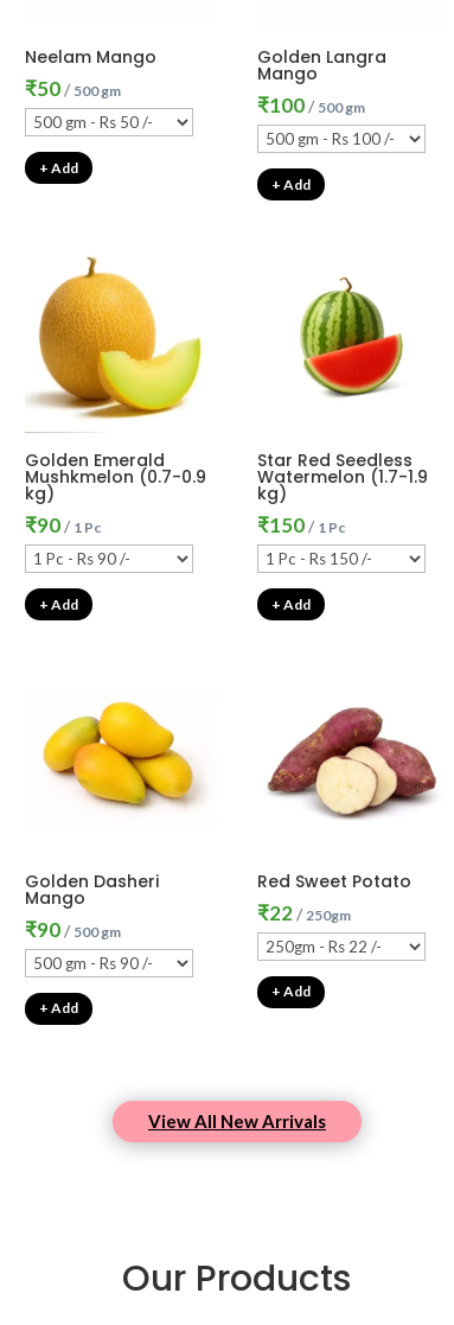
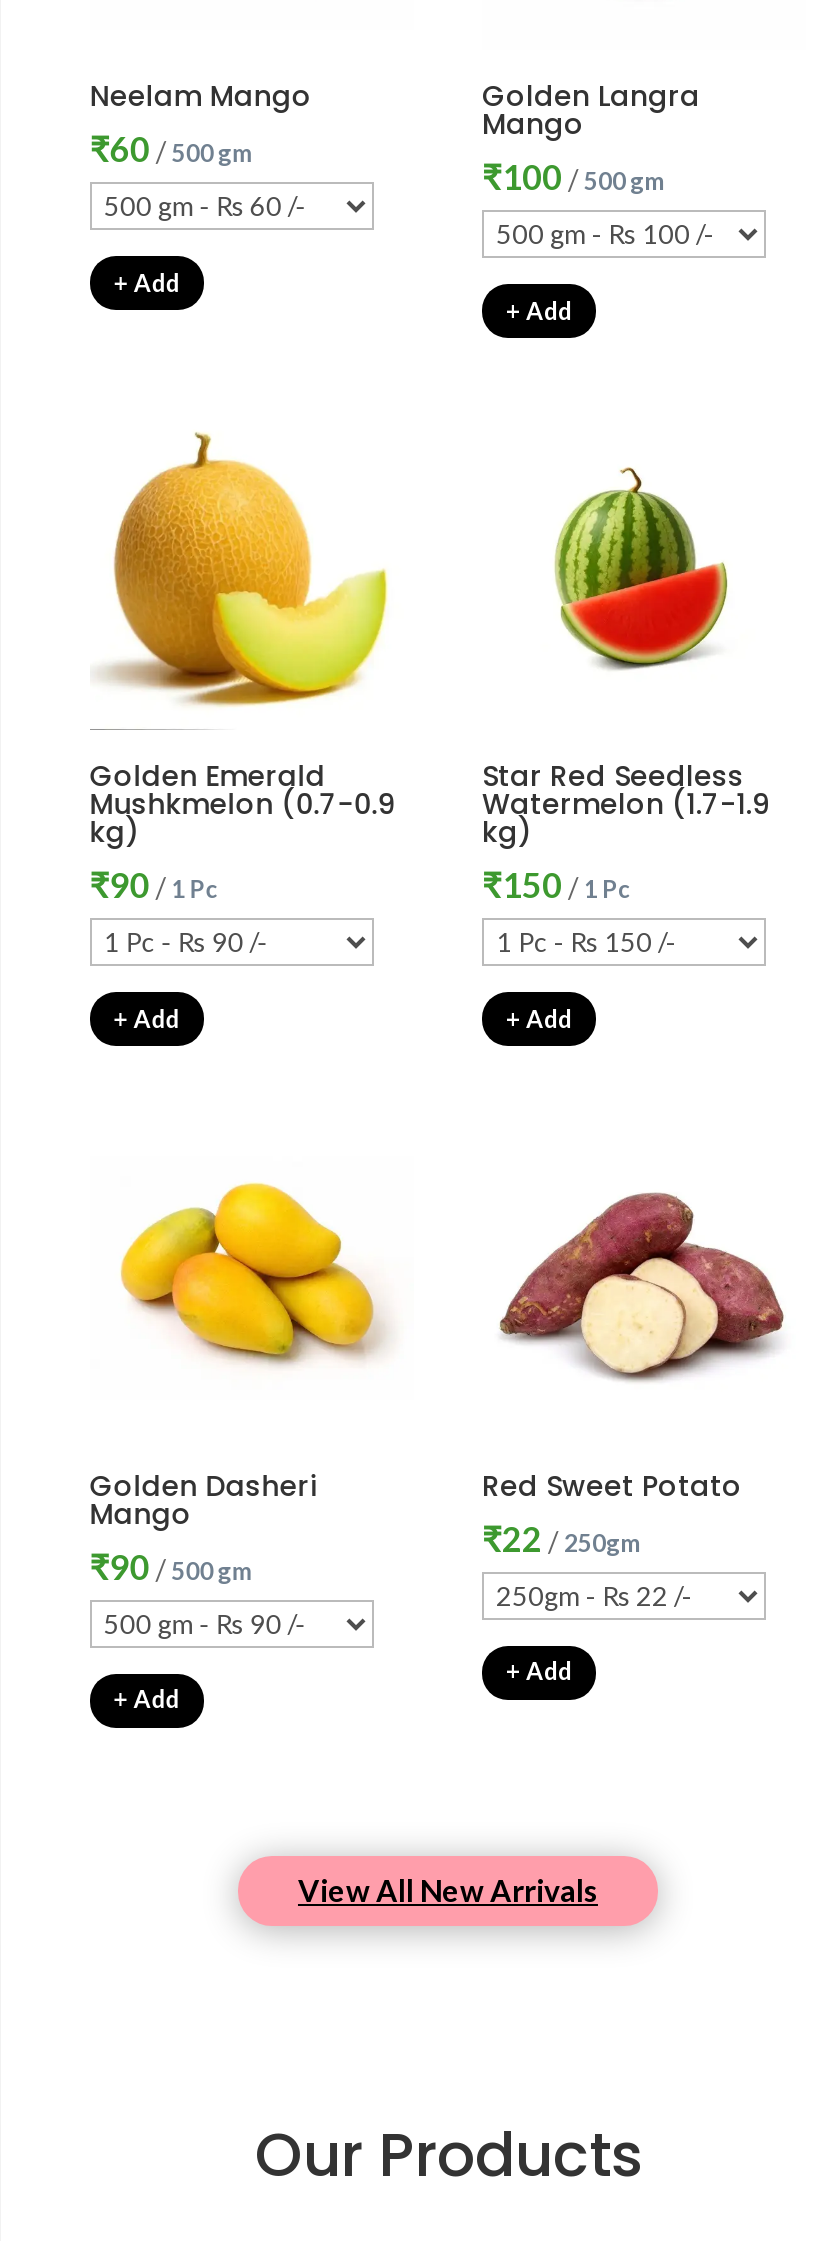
[25,76,121,101] ₹50 /500 gm -> [90,128,252,170] ₹60 /500 gm

